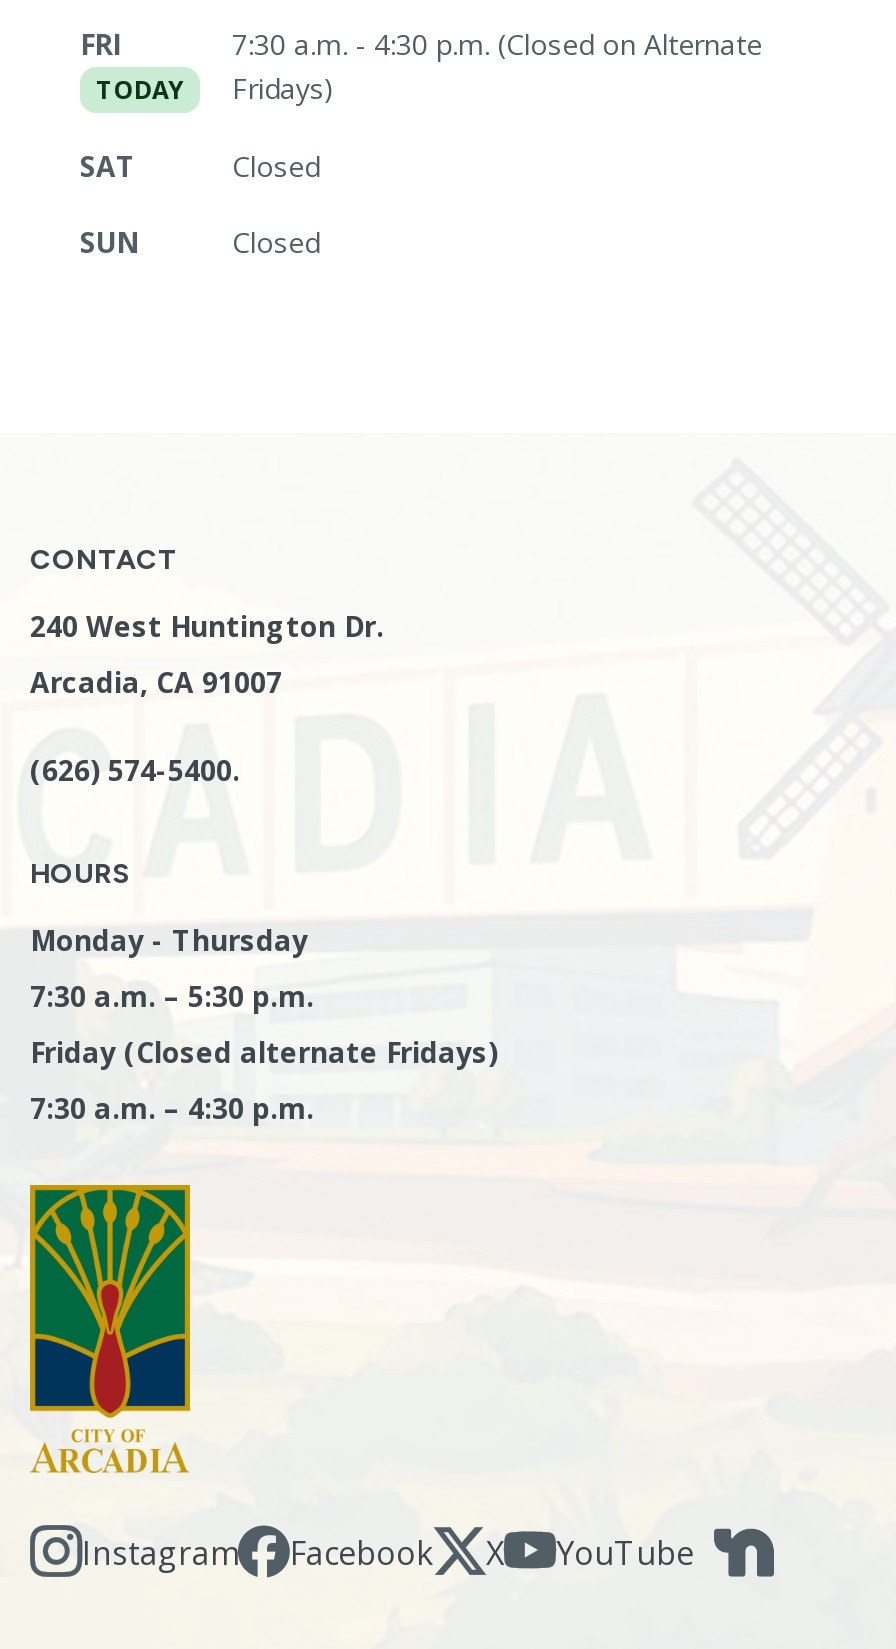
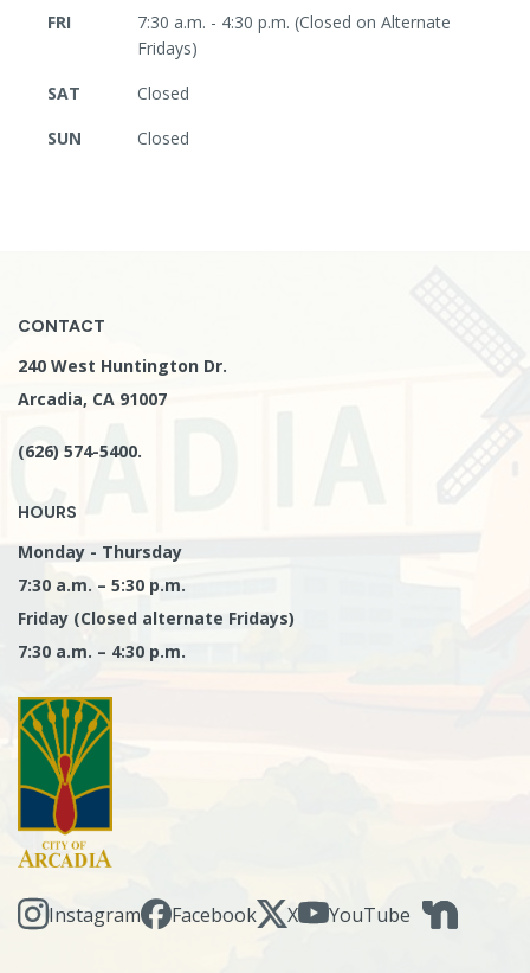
[96,72,184,106] TODAY -> none

